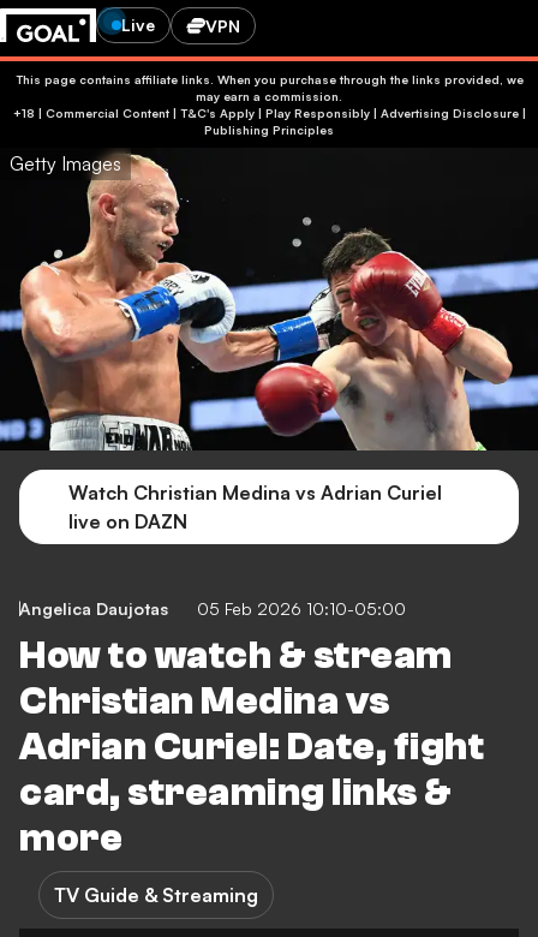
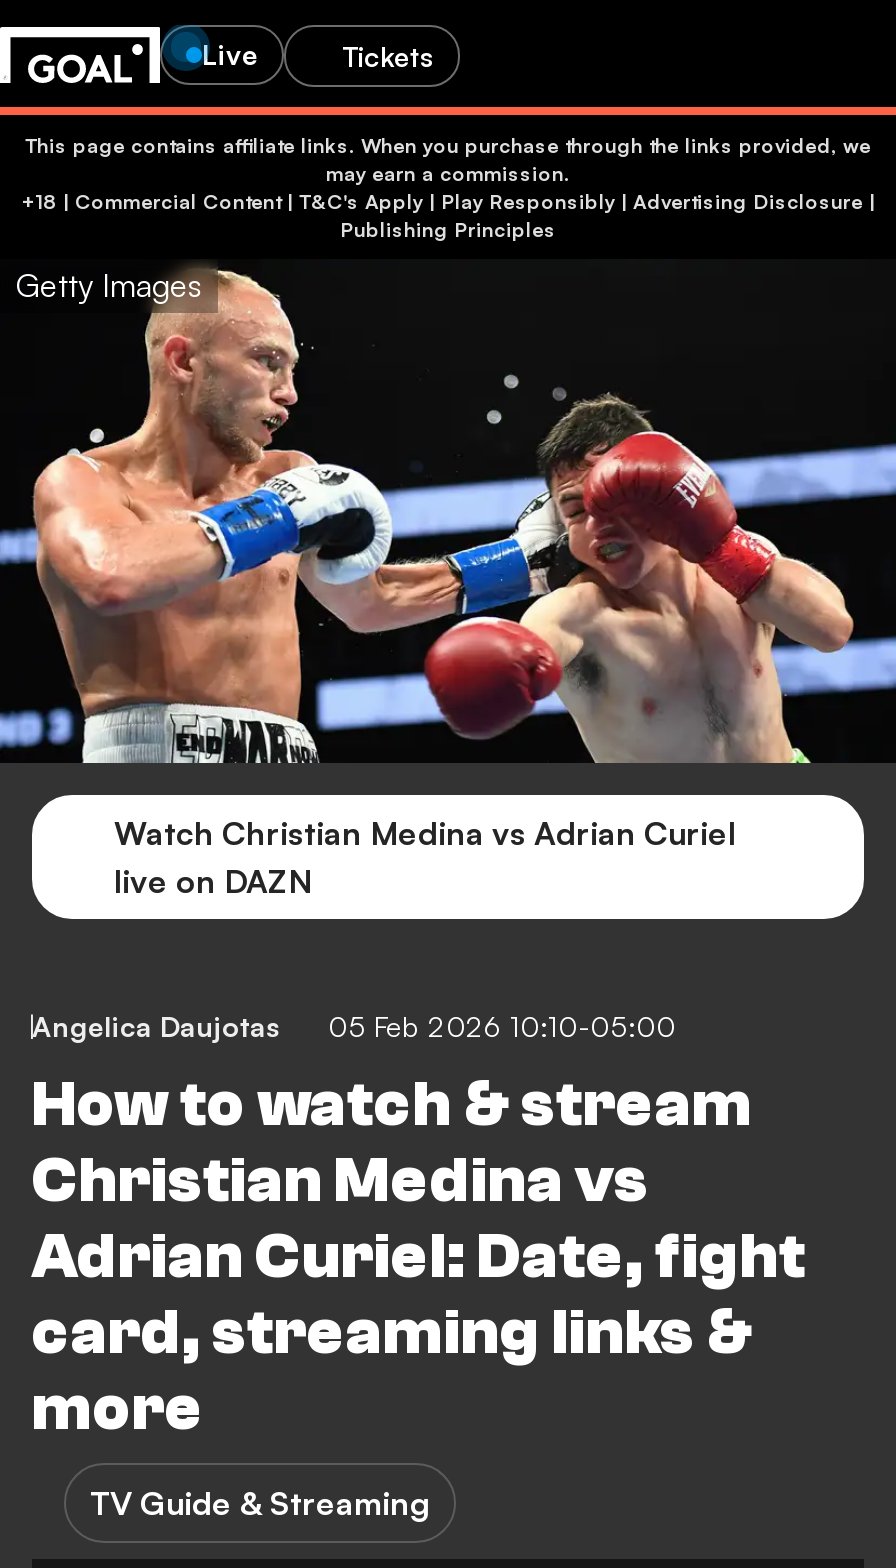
[205,15,240,35] VPN -> [342,38,434,72] Tickets

